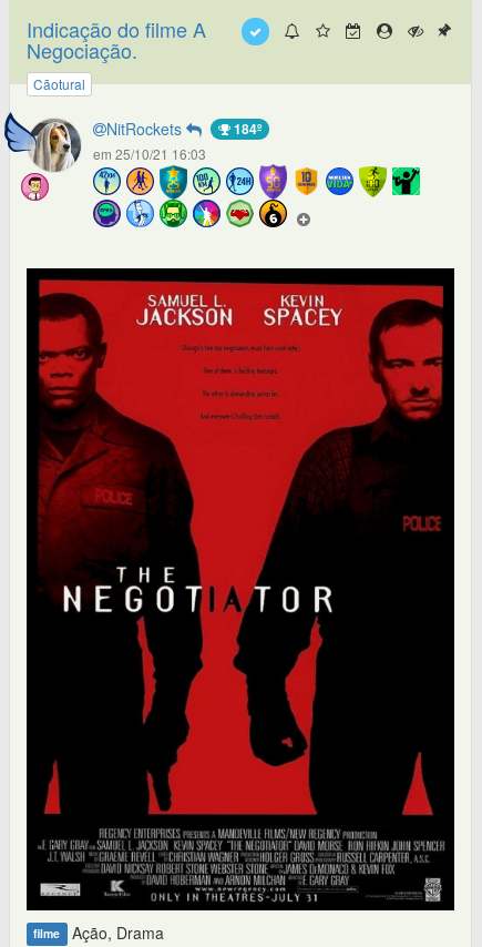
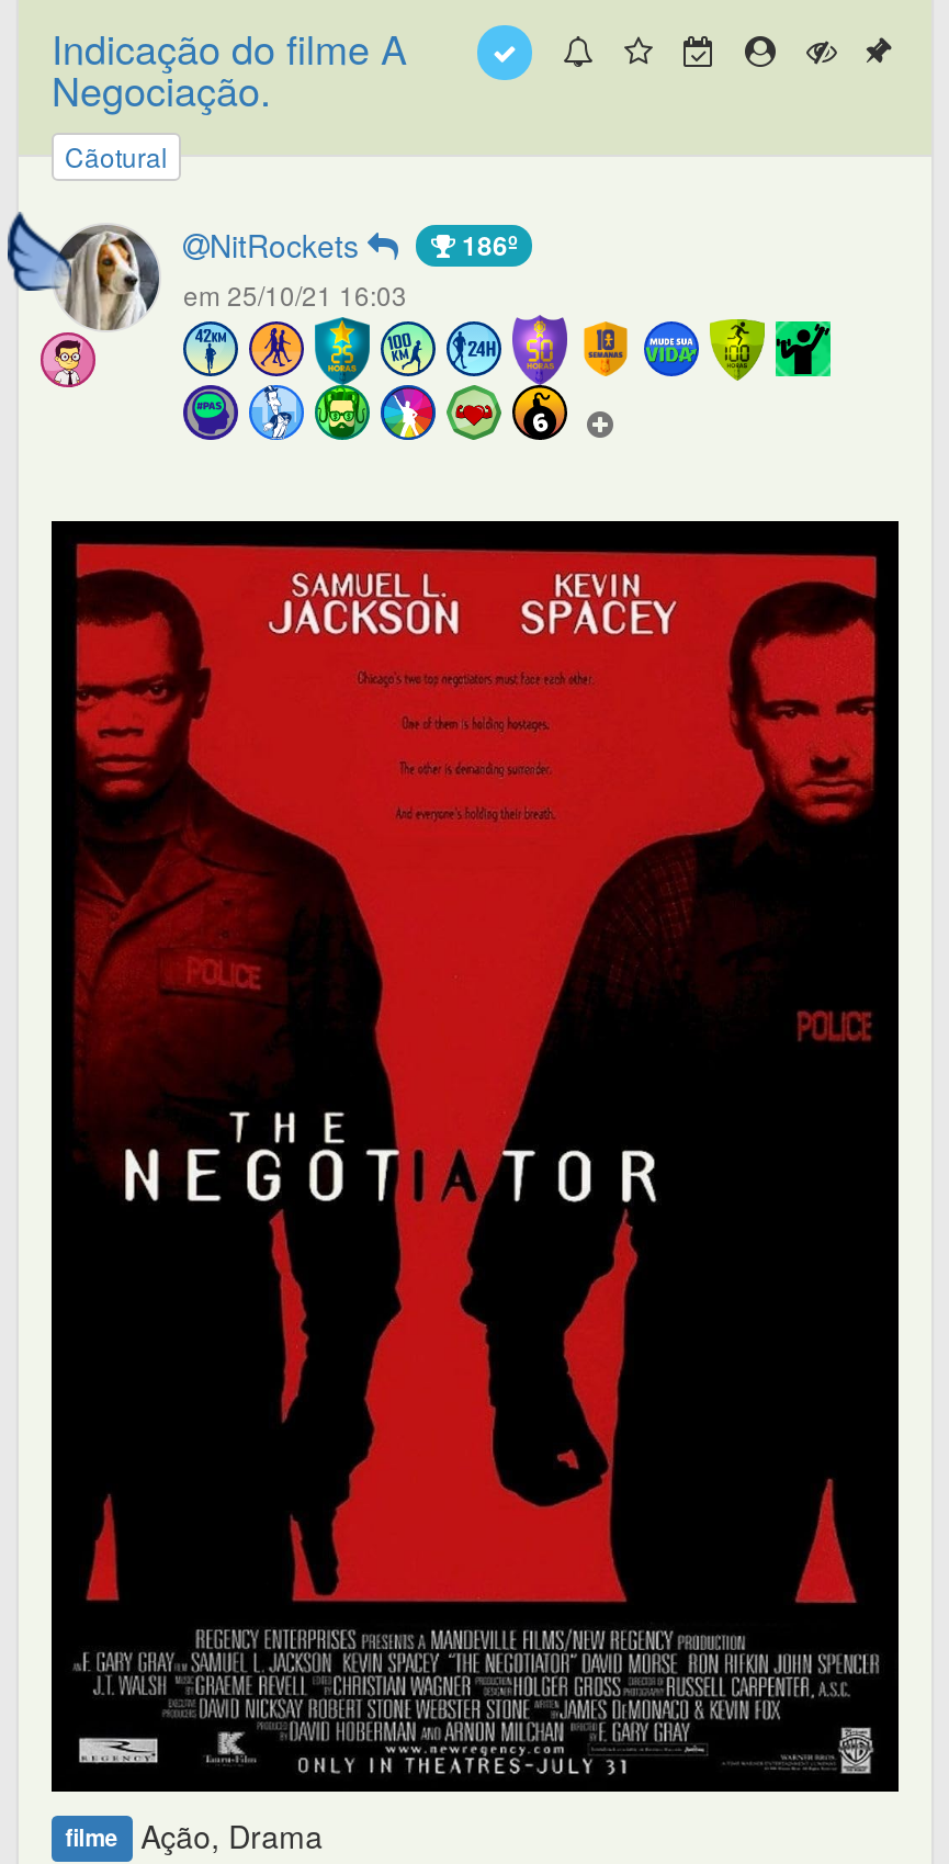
[230,119,261,139] 184º -> [455,226,517,265] 186º

